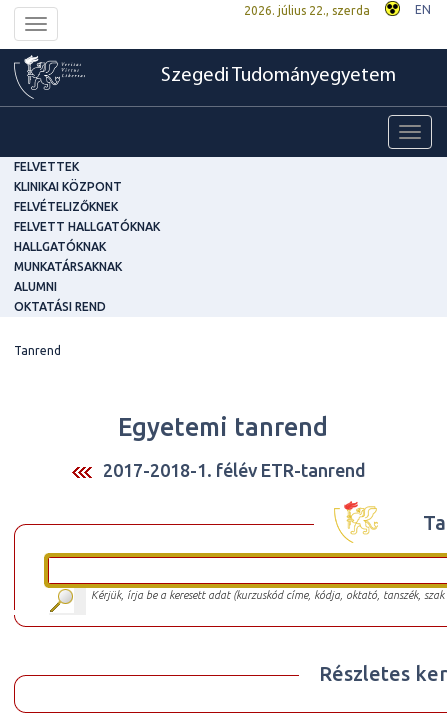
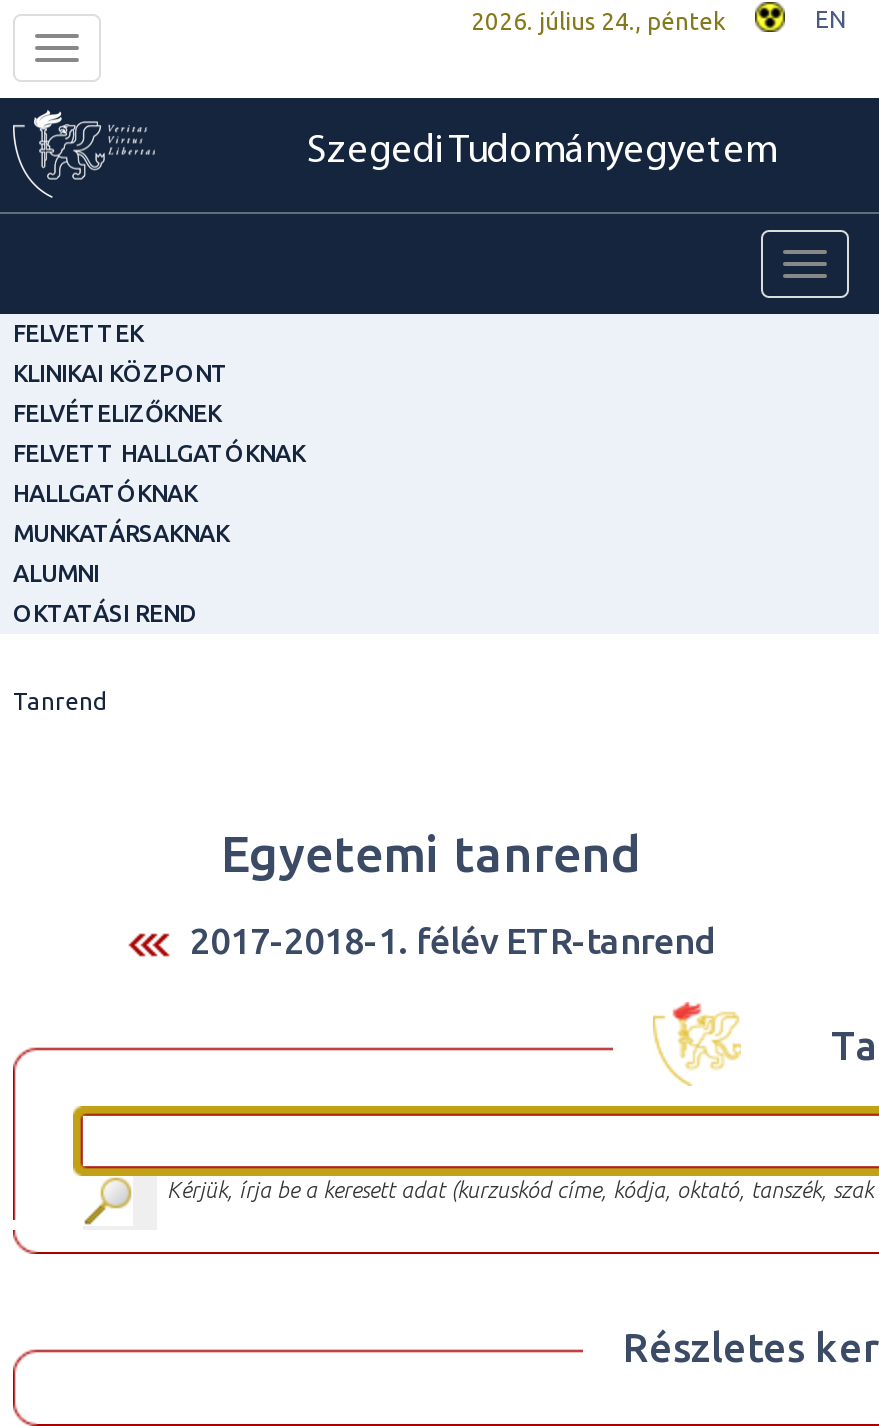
[244,4,370,17] 2026. július 22., szerda -> [471,8,725,34] 2026. július 24., péntek

